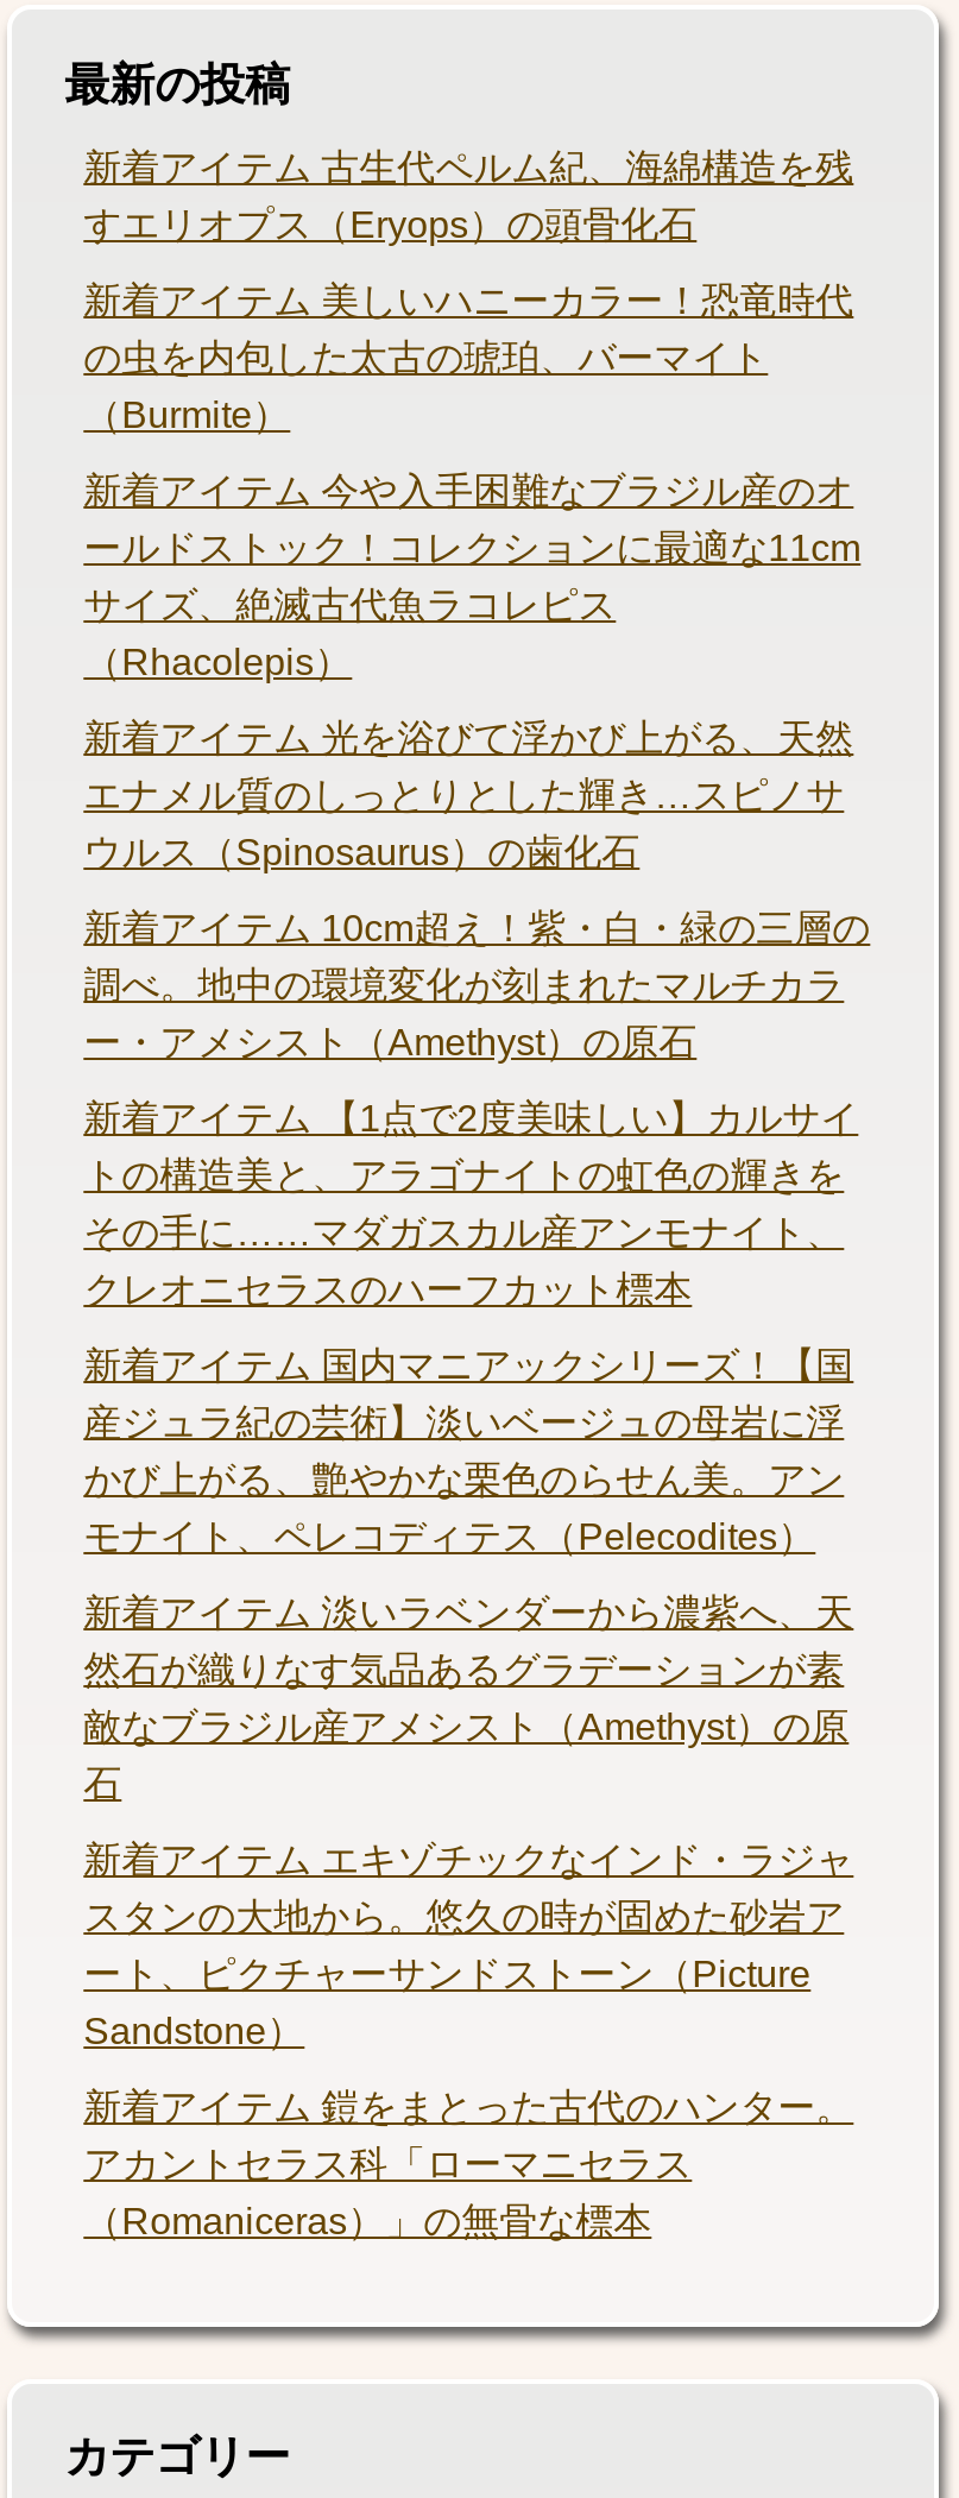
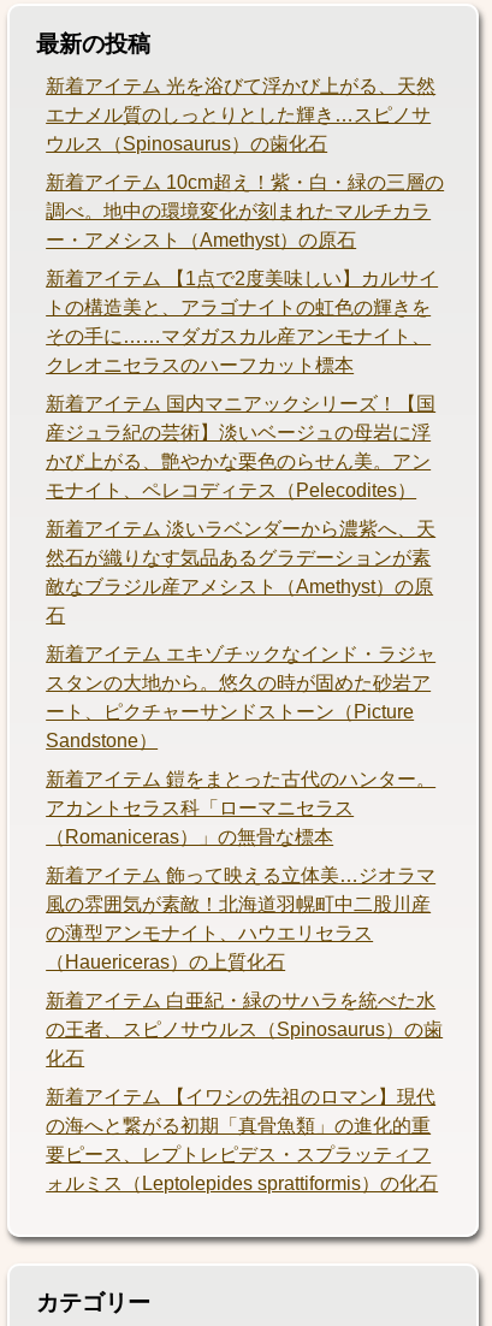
[84,148,861,683] 新着アイテム 古生代ペルム紀、海綿構造を残 | すエリオプス（Eryops）の頭骨化石 | 新着アイテム 美しいハニーカラー！恐竜時代 | の虫を内包した太古の琥珀、バーマイト | （Burmite） | 新着アイテム 今や入手困難なブラジル産のオ | ールドストック！コレクションに最適な11cm | サイズ、絶滅古代魚ラコレピス | （Rhacolepis） -> none
moved [84,719,858,2242] -> [46,76,438,847]: 新着アイテム 光を浴びて浮かび上がる、天然 | エナメル質のしっとりとした輝き…スピノサ | ウルス（Spinosaurus）の歯化石 | ... | アカントセラス科「ローマニセラス | （Romaniceras）」の無骨な標本
none -> [46,866,443,1194] 新着アイテム 飾って映える立体美…ジオラマ | 風の雰囲気が素敵！北海道羽幌町中二股川産 | の薄型アンモナイト、ハウエリセラス | （Hauericeras）の上質化石 | 新着アイテム 白亜紀・緑のサハラを統べた水 | の王者、スピノサウルス（Spinosaurus）の歯 | 化石 | 新着アイテム 【イワシの先祖のロマン】現代 | の海へと繋がる初期「真骨魚類」の進化的重 | 要ピース、レプトレピデス・スプラッティフ | ォルミス（Leptolepides sprattiformis）の化石

